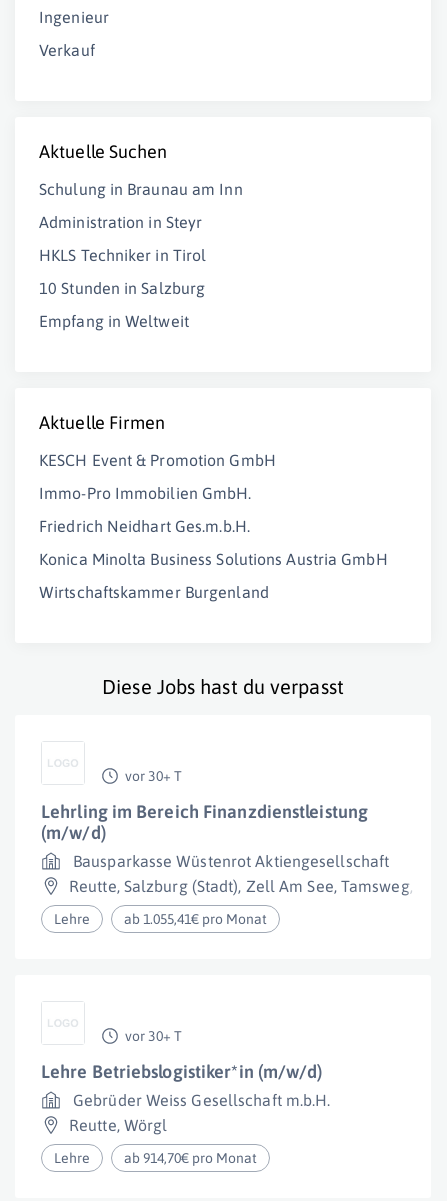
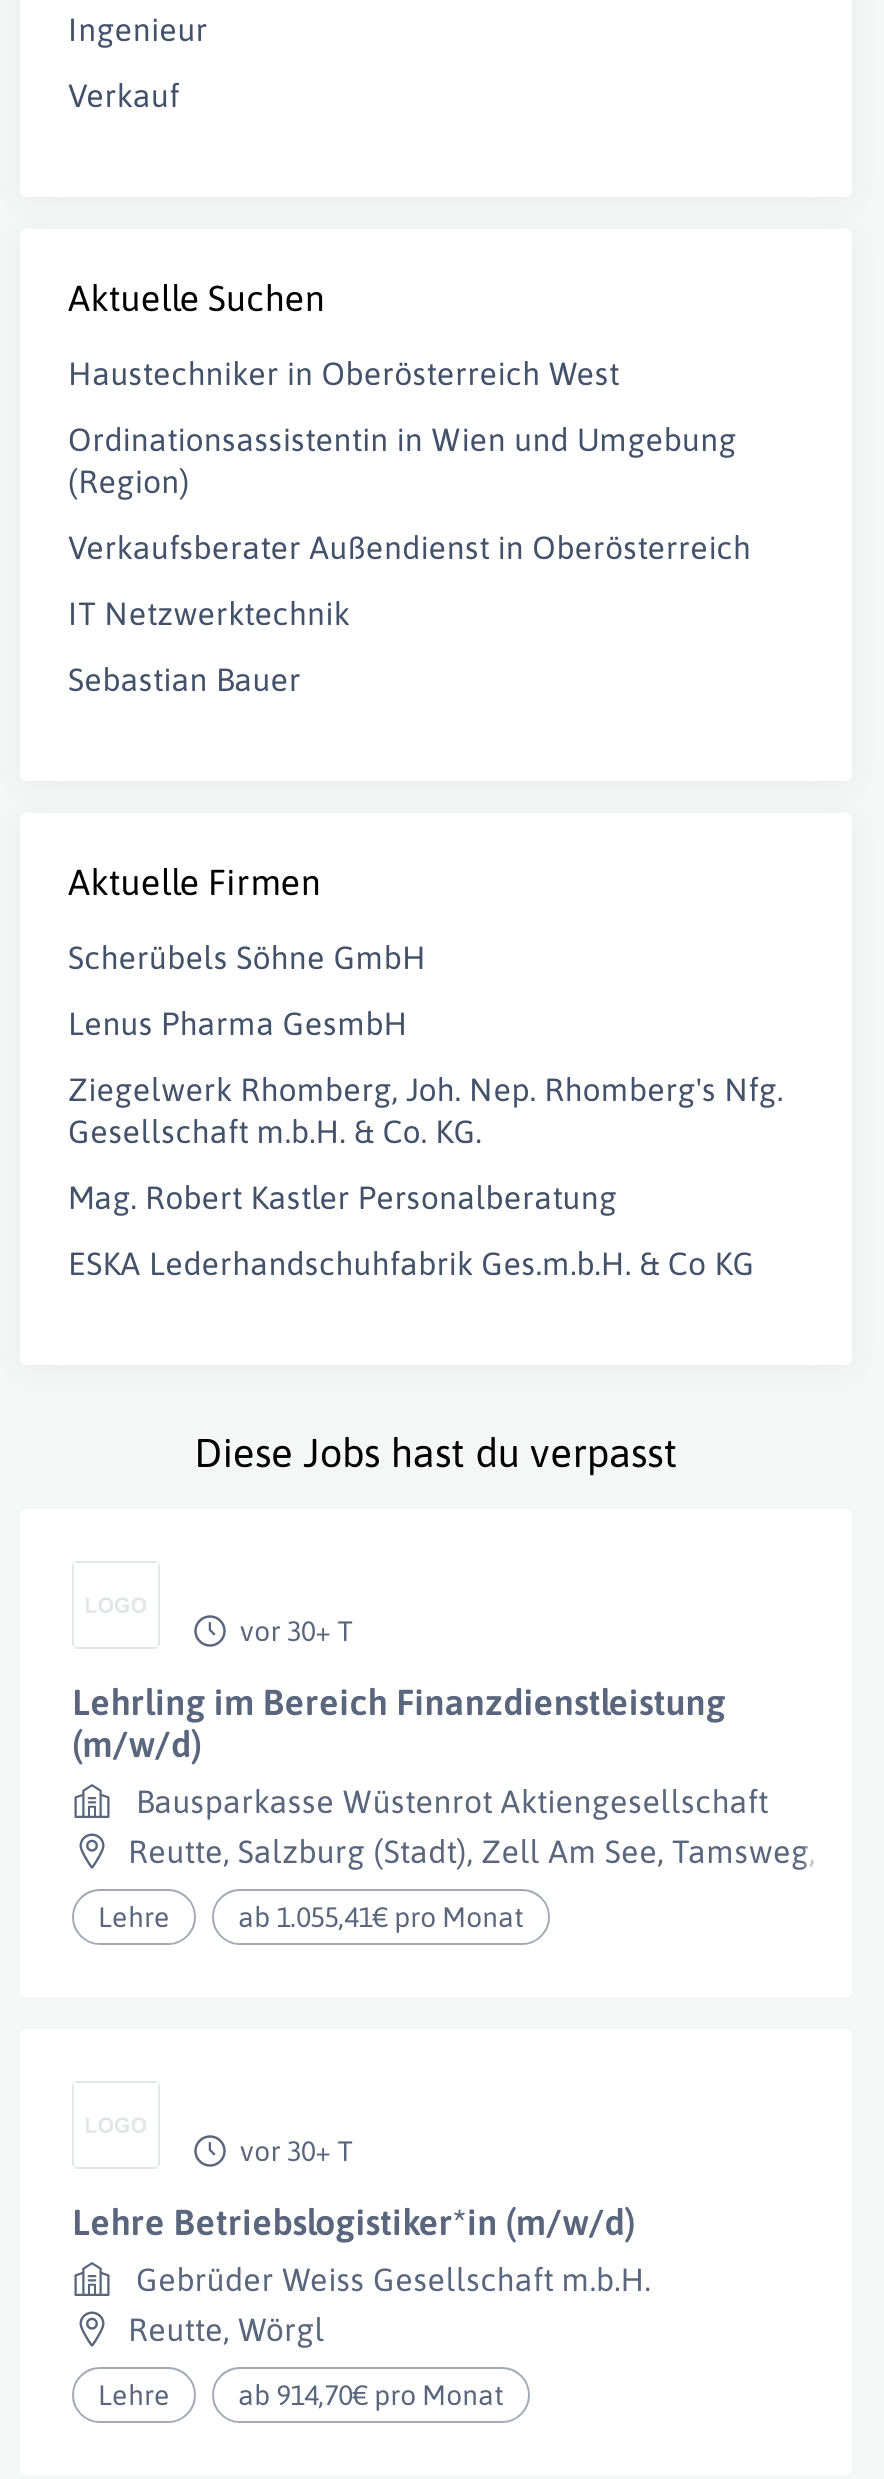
[39,180,243,198] Schulung in Braunau am Inn -> [68,355,619,391] Haustechniker in Oberösterreich West
[39,213,202,231] Administration in Steyr -> [68,421,737,499] Ordinationsassistentin in Wien und Umgebung | (Region)
[39,246,206,264] HKLS Techniker in Tirol -> [68,529,751,565] Verkaufsberater Außendienst in Oberösterreich
[39,279,205,297] 10 Stunden in Salzburg -> [68,595,350,631] IT Netzwerktechnik
[39,312,189,330] Empfang in Weltweit -> [68,661,301,697] Sebastian Bauer
[39,451,276,469] KESCH Event & Promotion GmbH -> [68,939,426,975] Scherübels Söhne GmbH
[39,484,251,502] Immo-Pro Immobilien GmbH. -> [68,1005,408,1041] Lenus Pharma GesmbH
[39,517,250,535] Friedrich Neidhart Ges.m.b.H. -> [68,1071,783,1149] Ziegelwerk Rhomberg, Joh. Nep. Rhomberg's Nfg. | Gesellschaft m.b.H. & Co. KG.
[39,550,388,568] Konica Minolta Business Solutions Austria GmbH -> [68,1179,617,1215] Mag. Robert Kastler Personalberatung
[39,583,269,601] Wirtschaftskammer Burgenland -> [68,1245,755,1281] ESKA Lederhandschuhfabrik Ges.m.b.H. & Co KG

